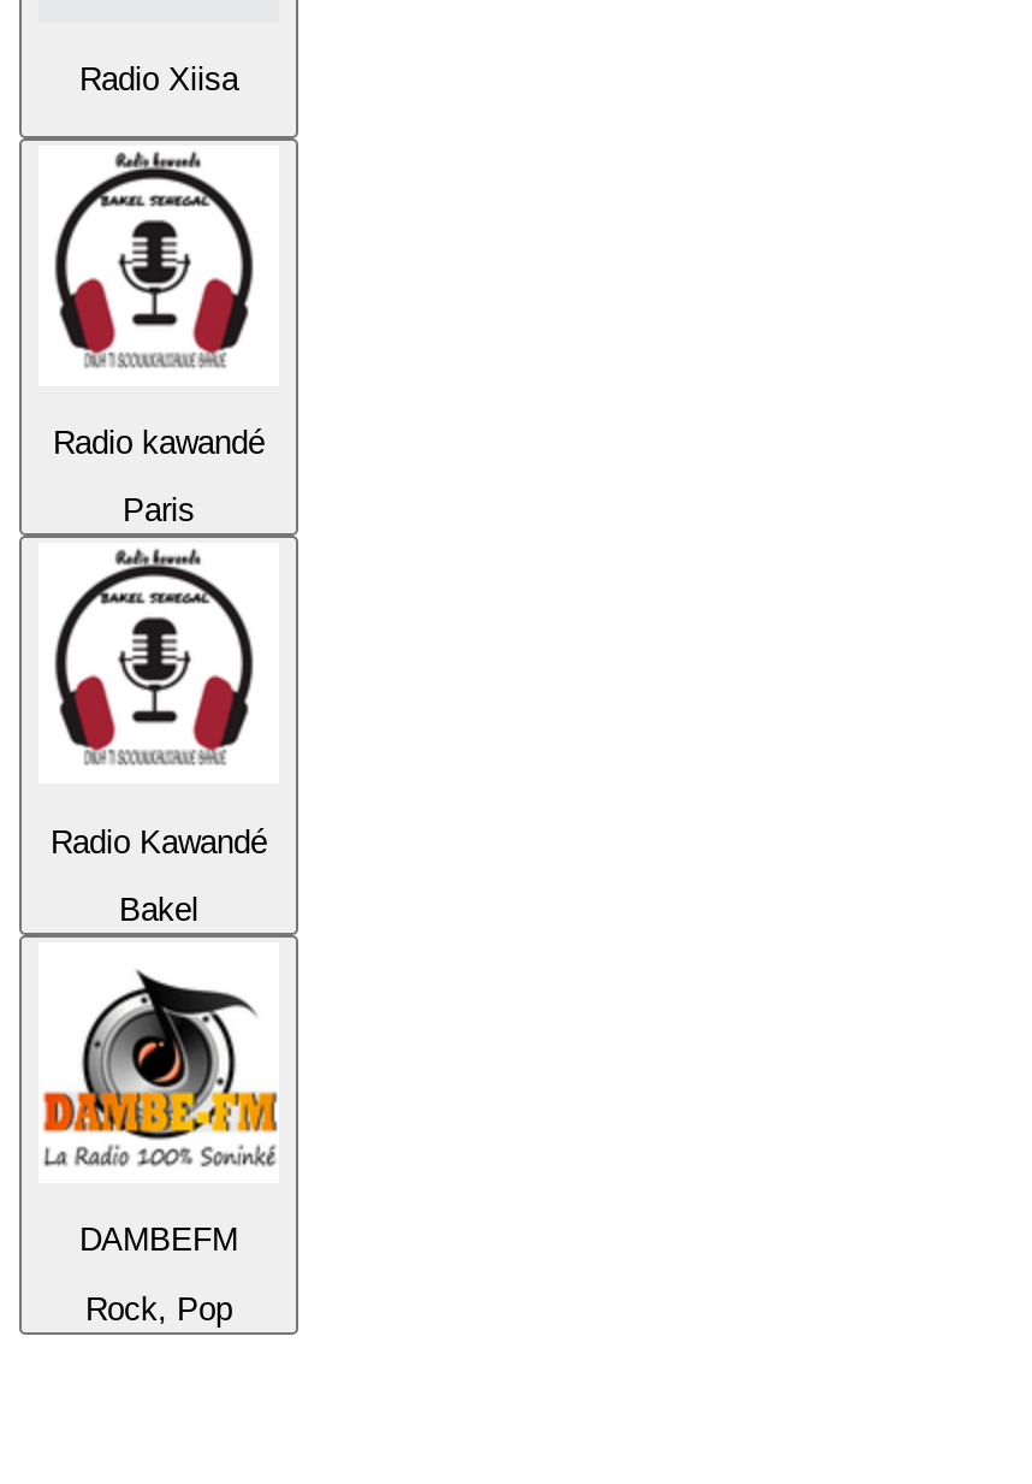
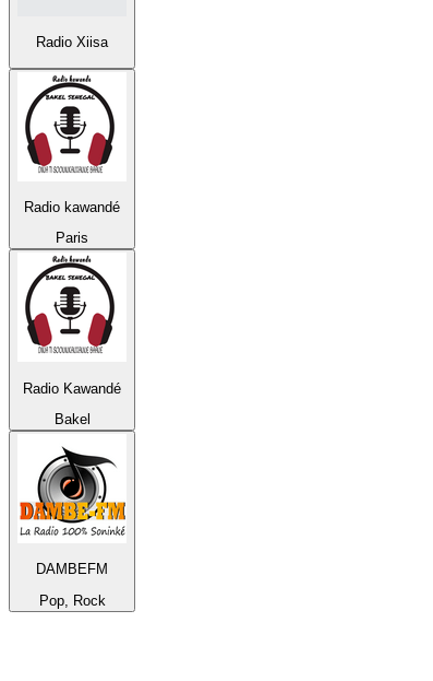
[85,1291,232,1327] Rock, Pop -> [39,592,105,609] Pop, Rock

